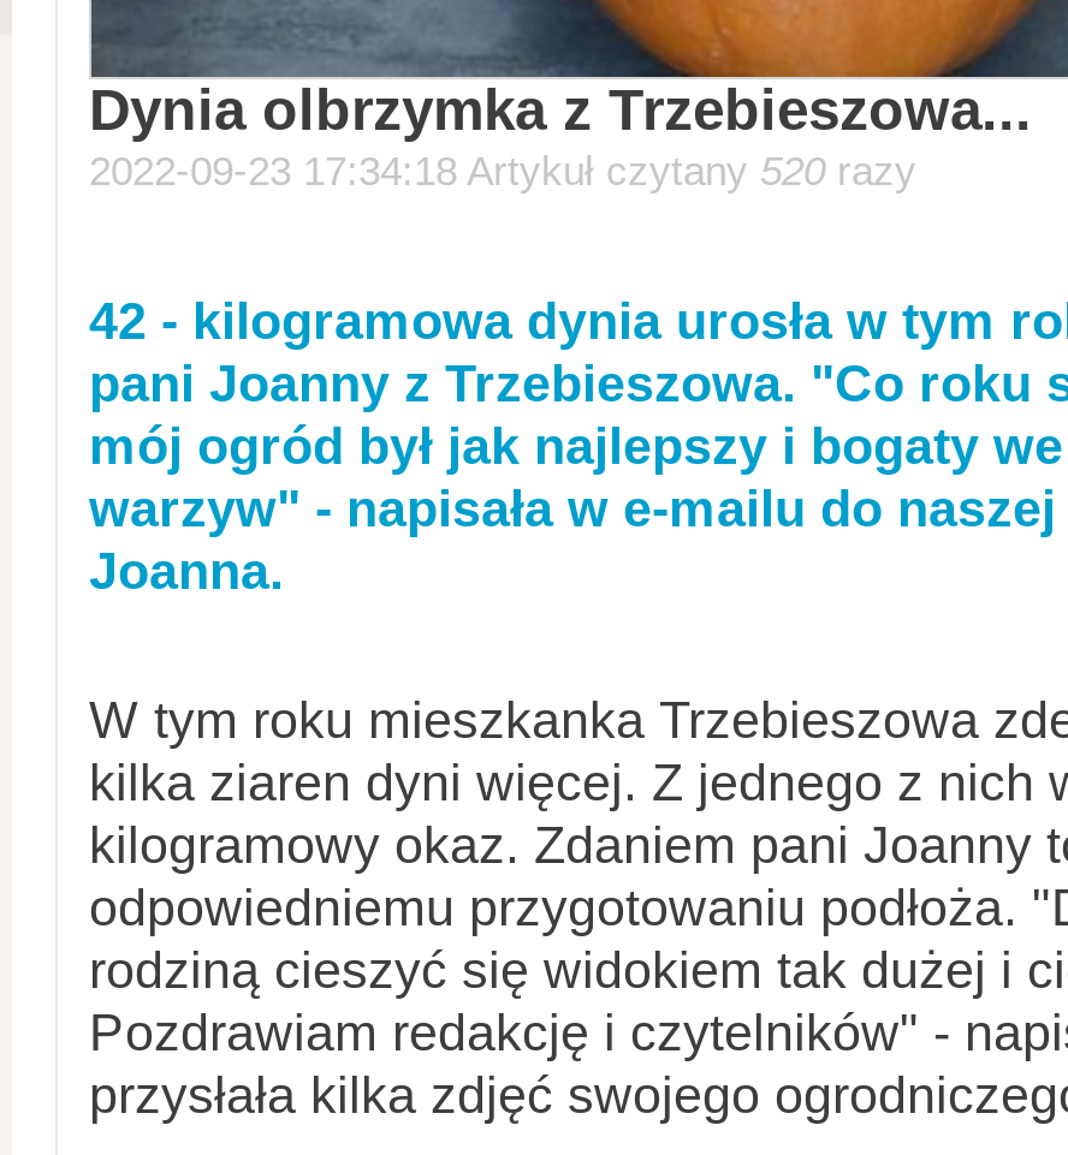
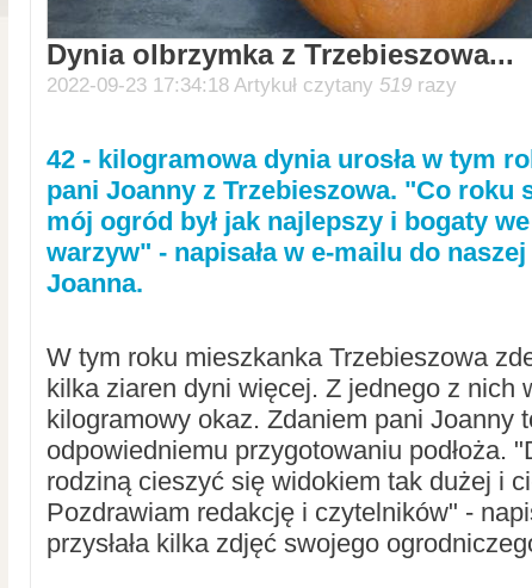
[89,149,916,195] 2022-09-23 17:34:18 Artykuł czytany 520 razy -> [47,74,457,97] 2022-09-23 17:34:18 Artykuł czytany 519 razy

